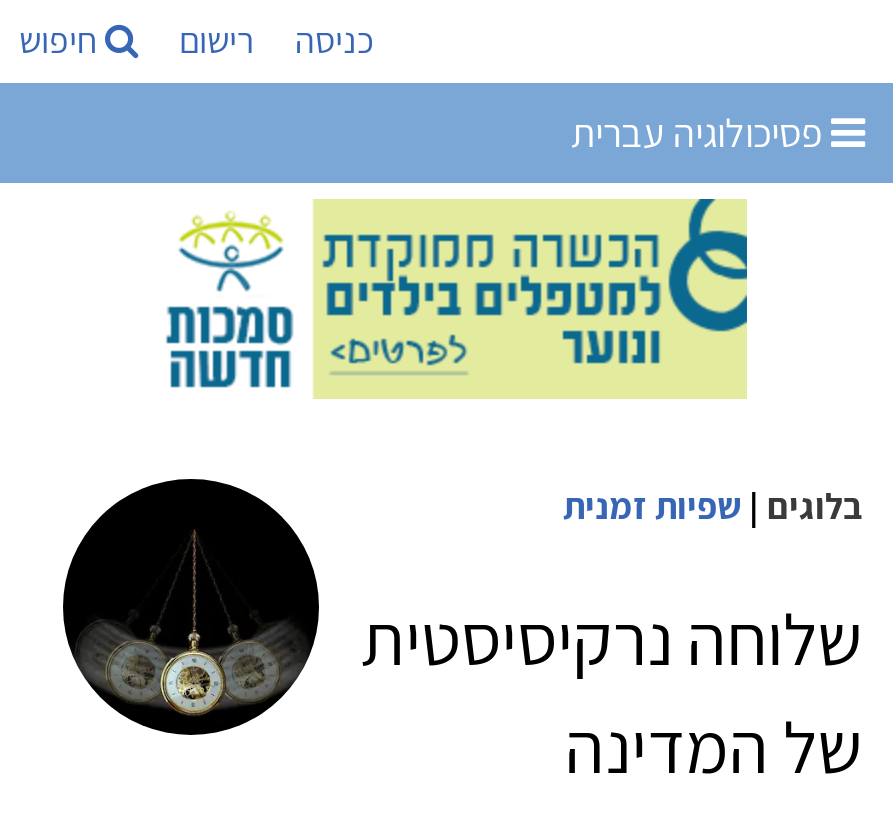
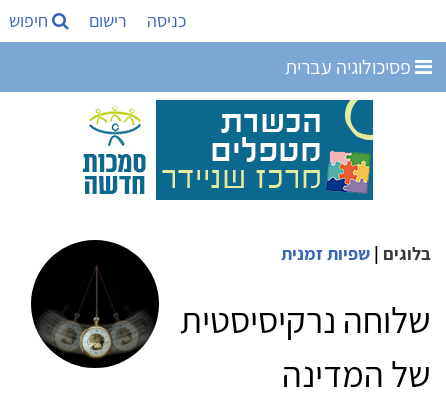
[313,197,749,399] [image] -> [155,99,374,201] [image]

